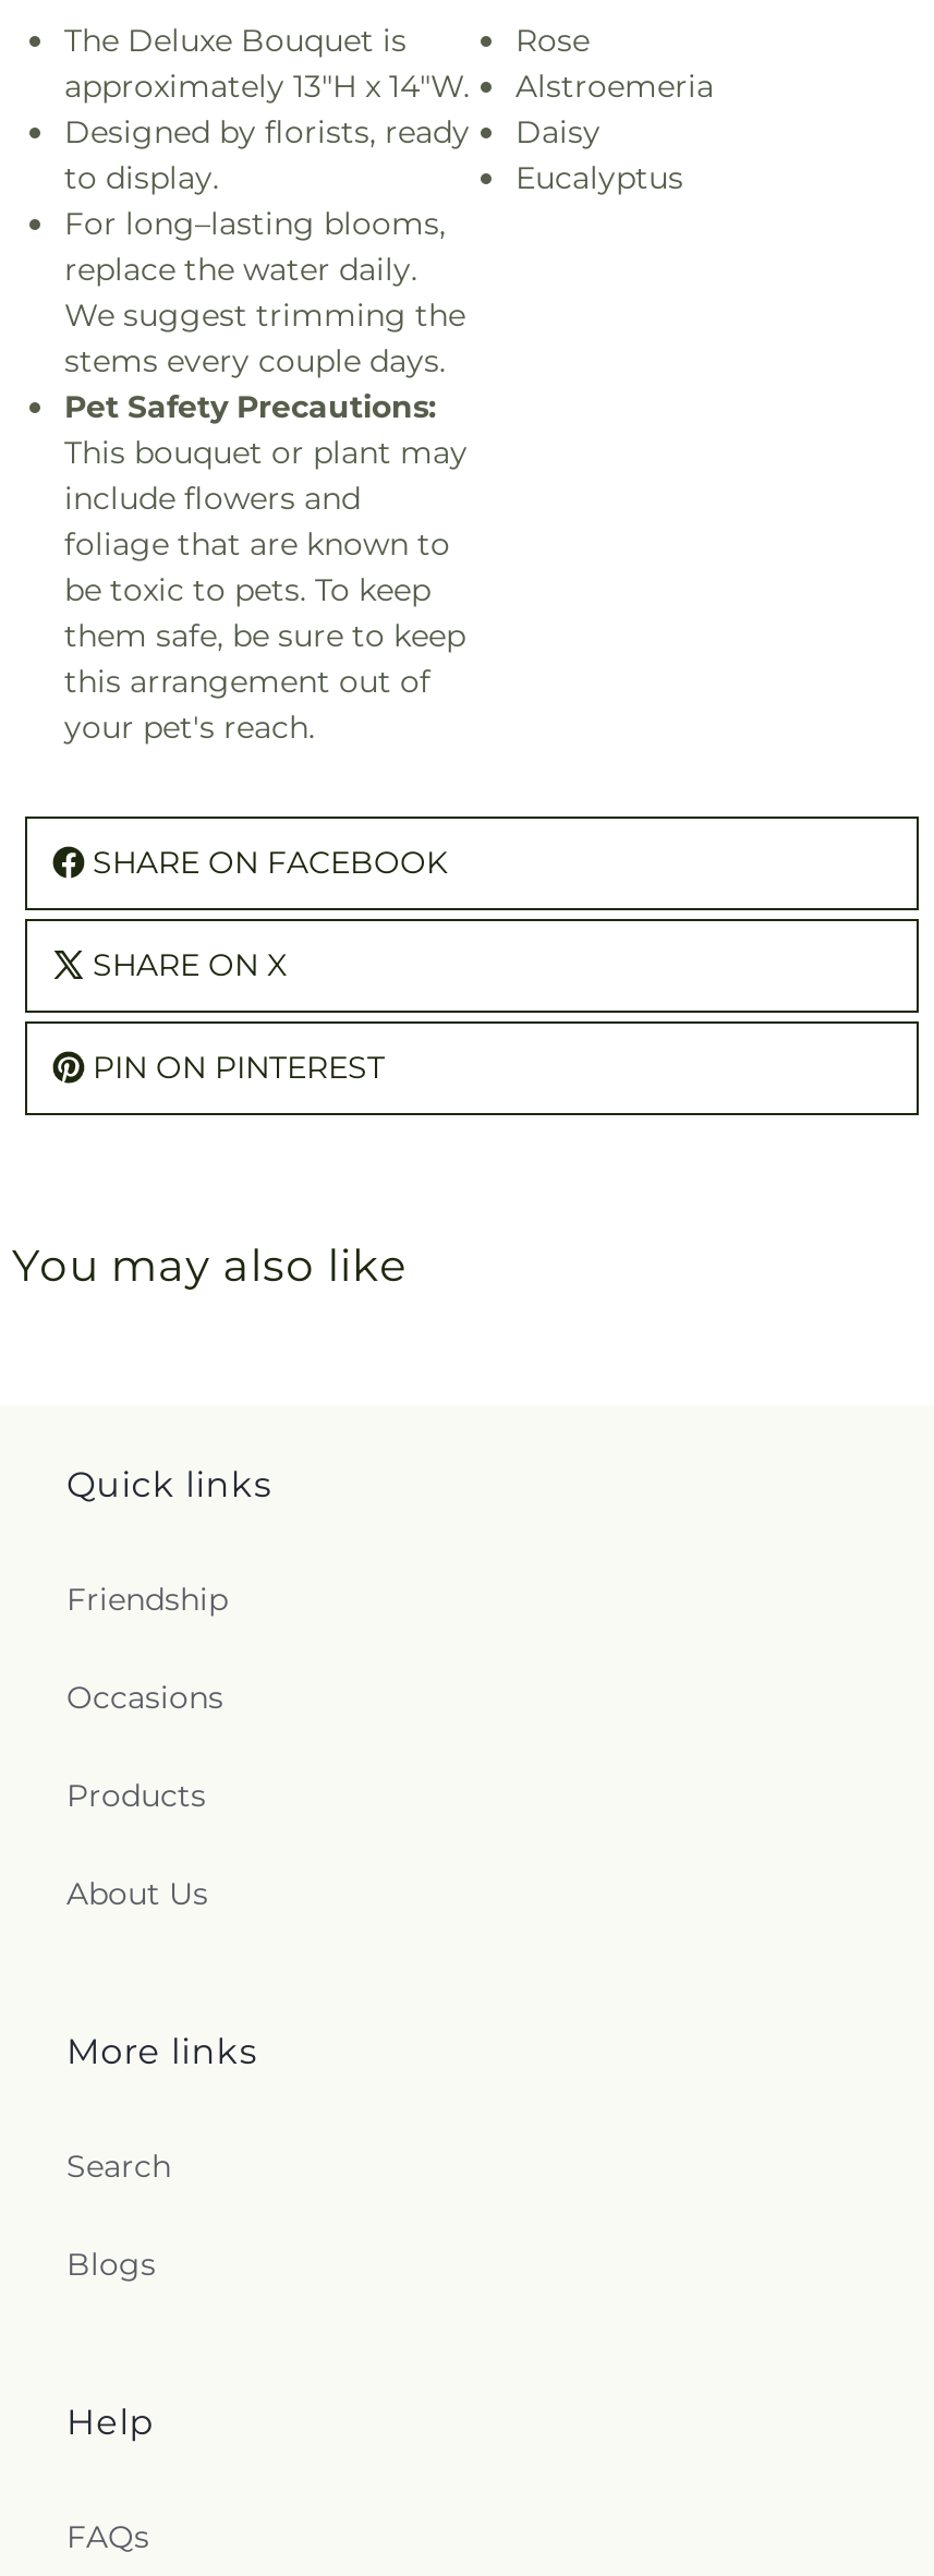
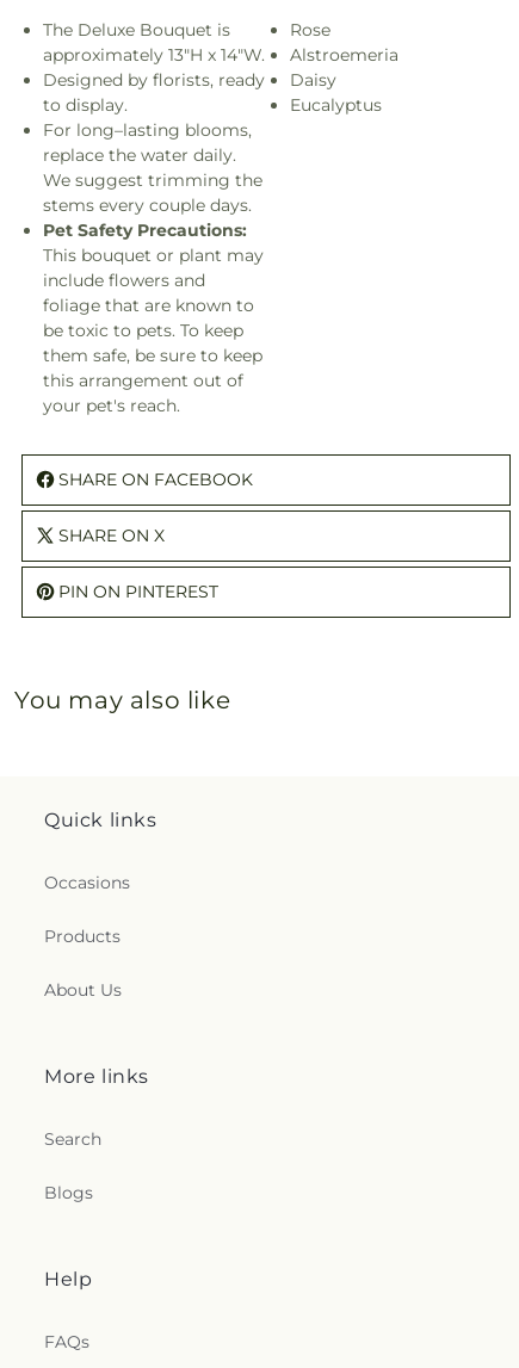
[66,1580,228,1619] Friendship -> none

